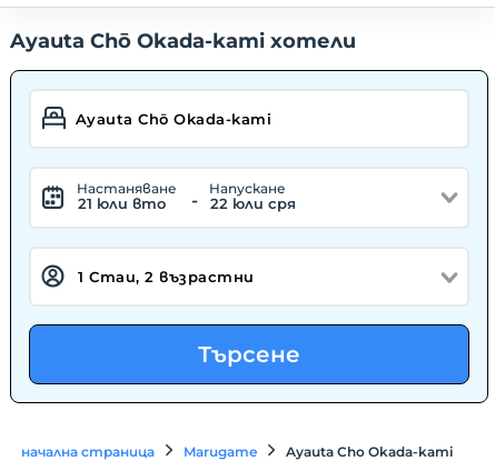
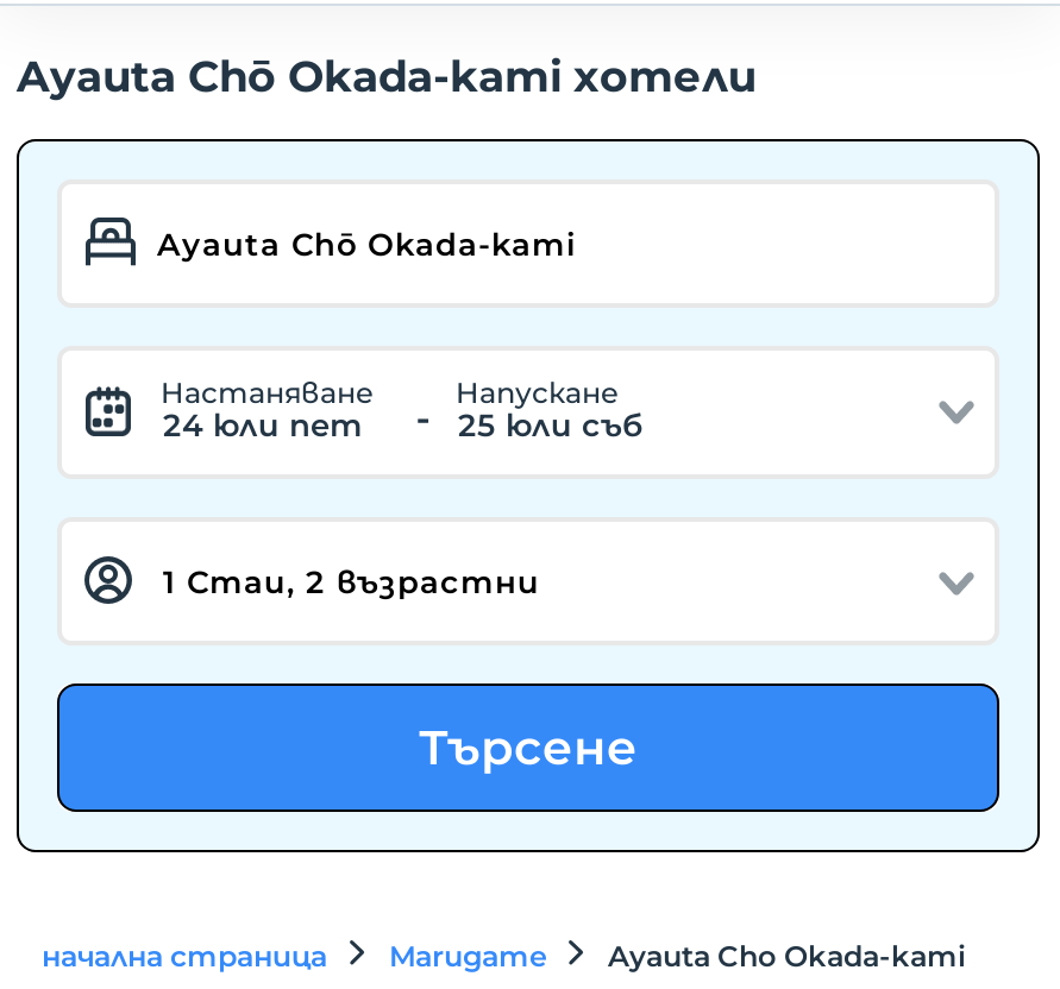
[78,194,166,212] 21 юли вто -> [163,405,363,443] 24 юли пет
[211,194,296,212] 22 юли сря -> [458,405,644,443] 25 юли съб

